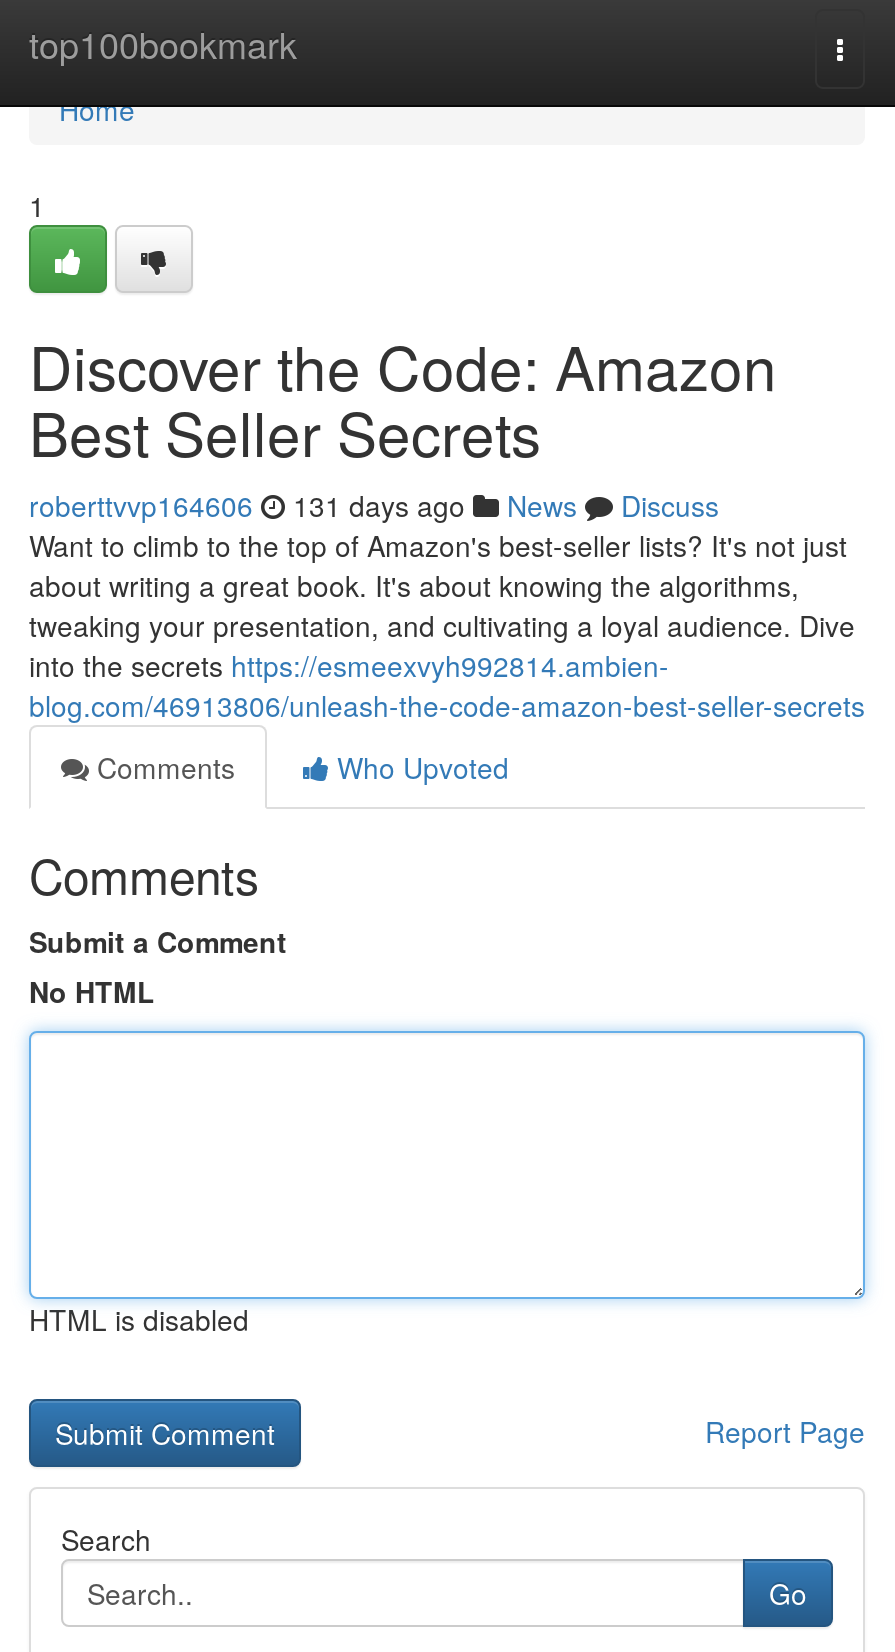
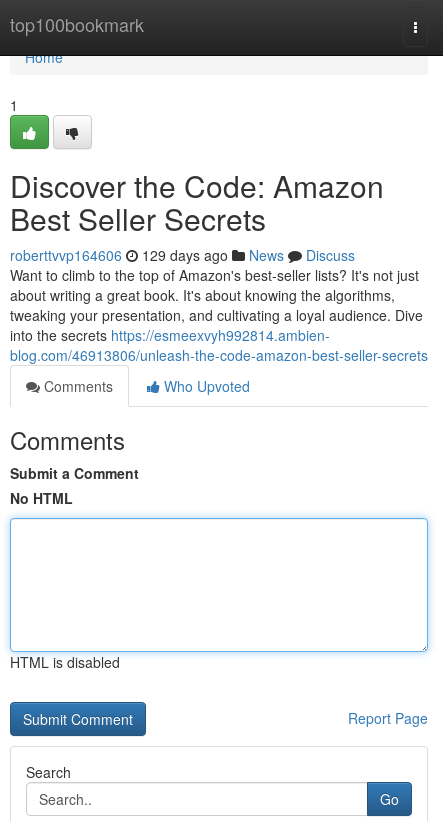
[29,485,719,525] roberttvvp164606 131 days ago News Discuss -> [10,245,355,265] roberttvvp164606 129 days ago News Discuss

